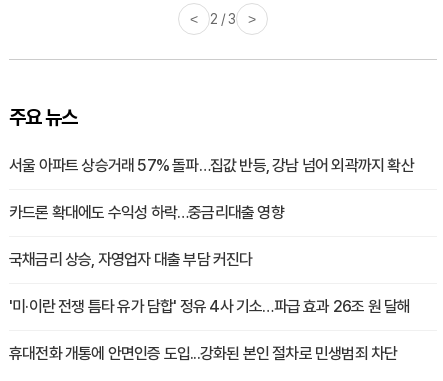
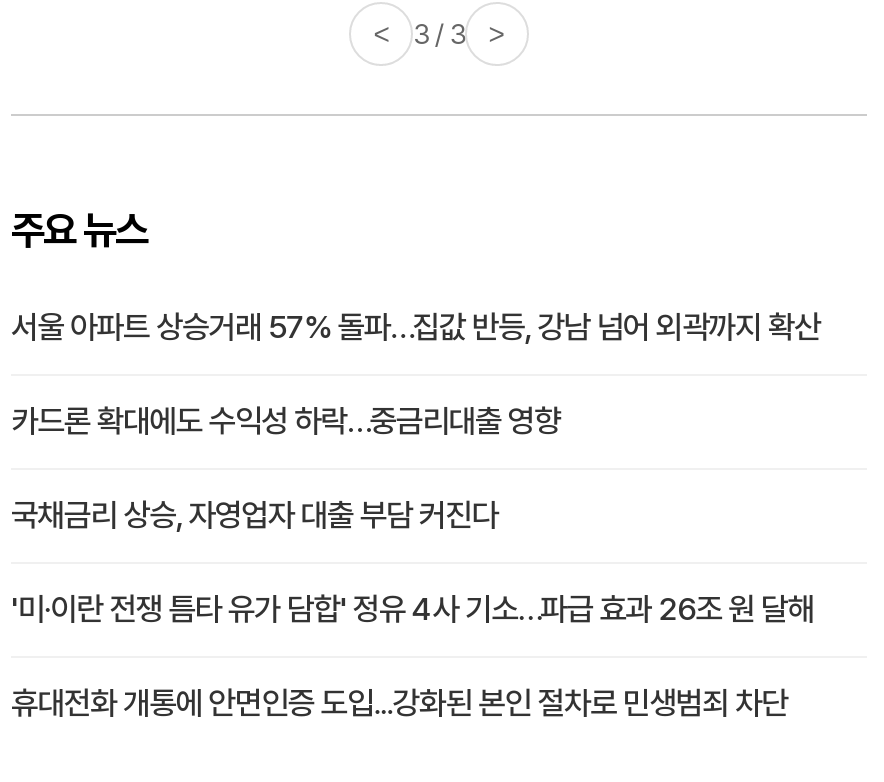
[210,11,236,27] 2 / 3 -> [413,19,465,51] 3 / 3

